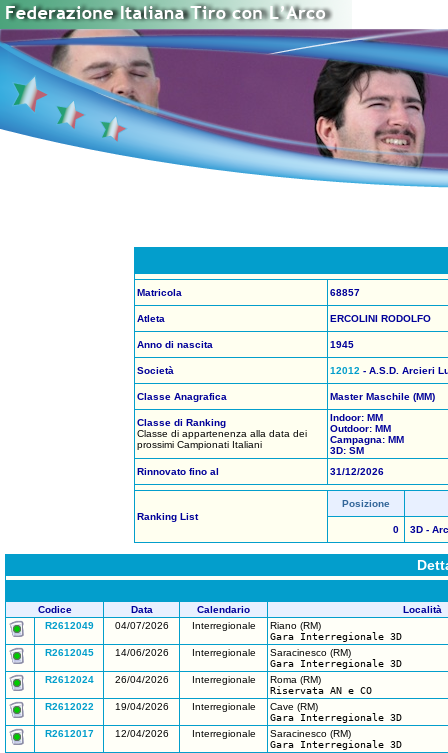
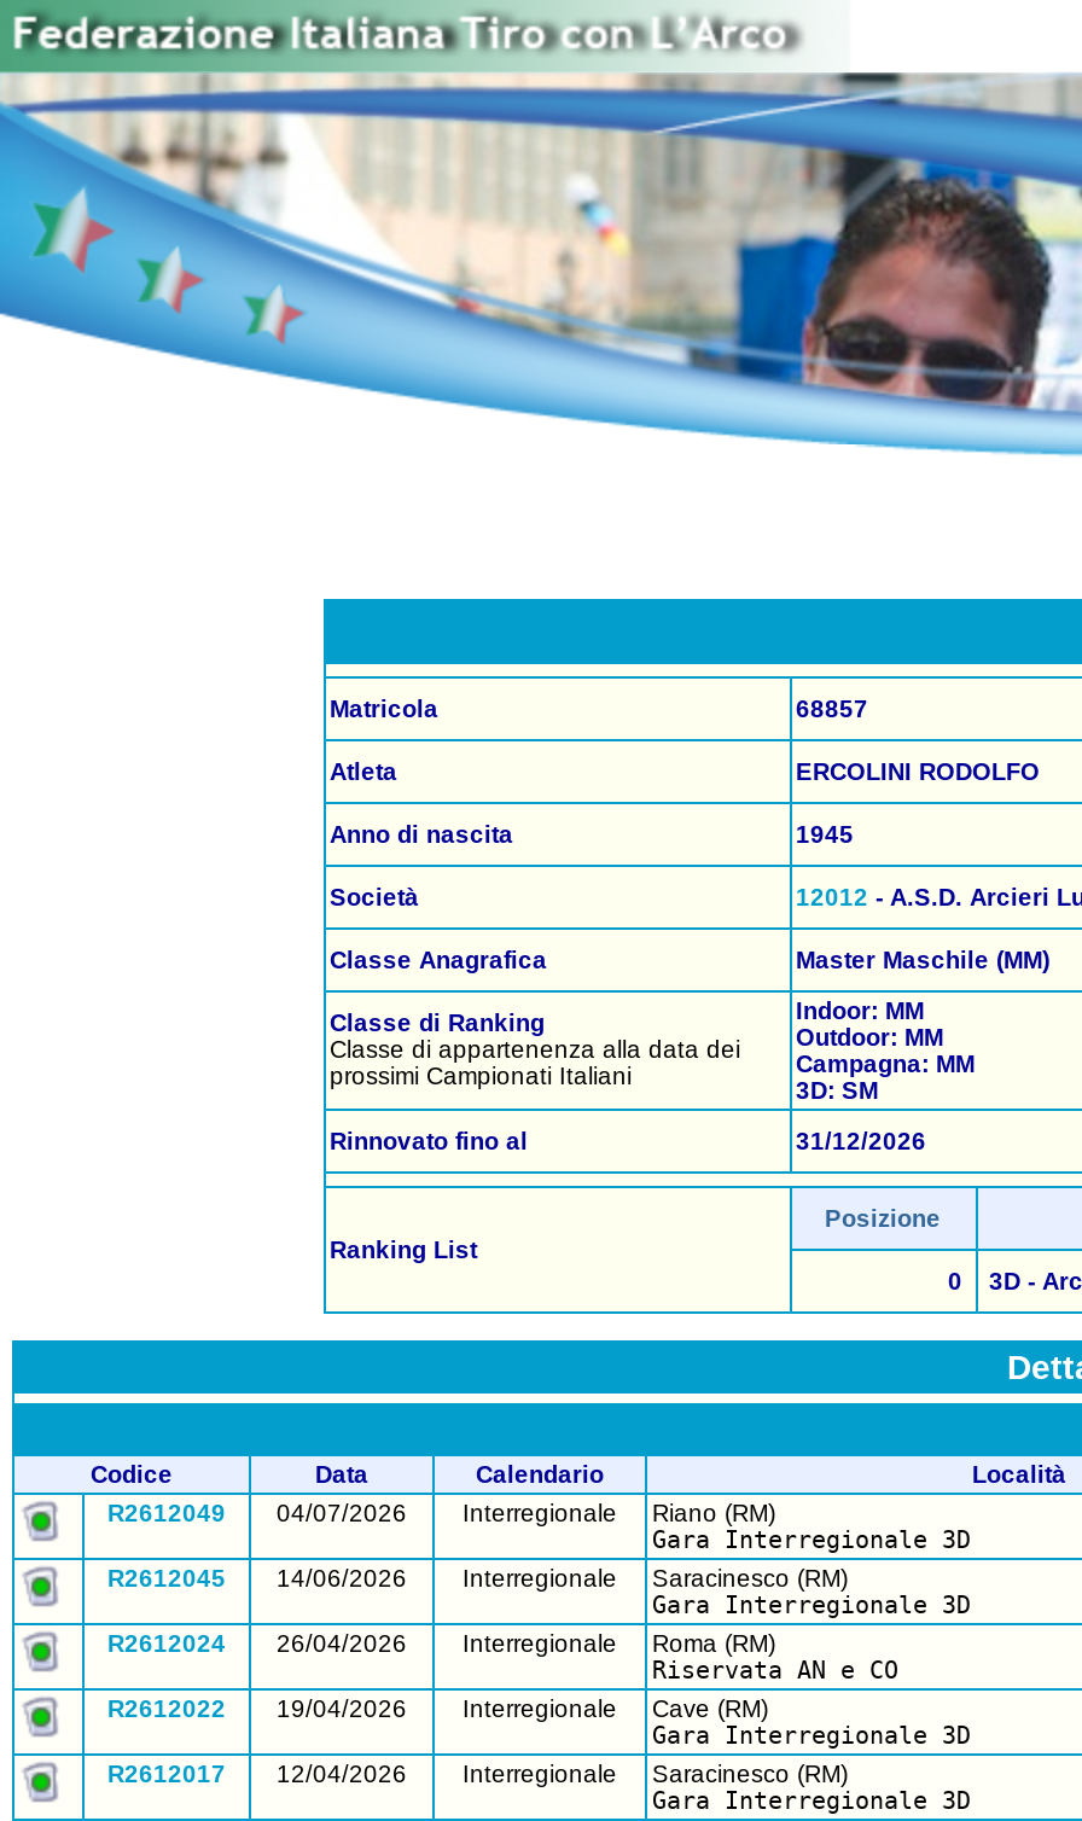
[3,28,445,170] [image] -> [7,70,1075,413] [image]

